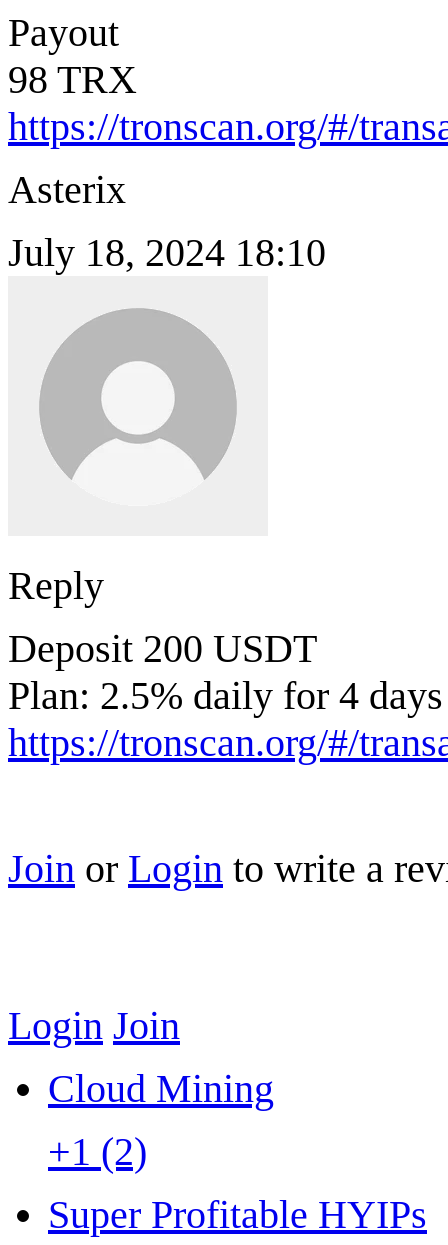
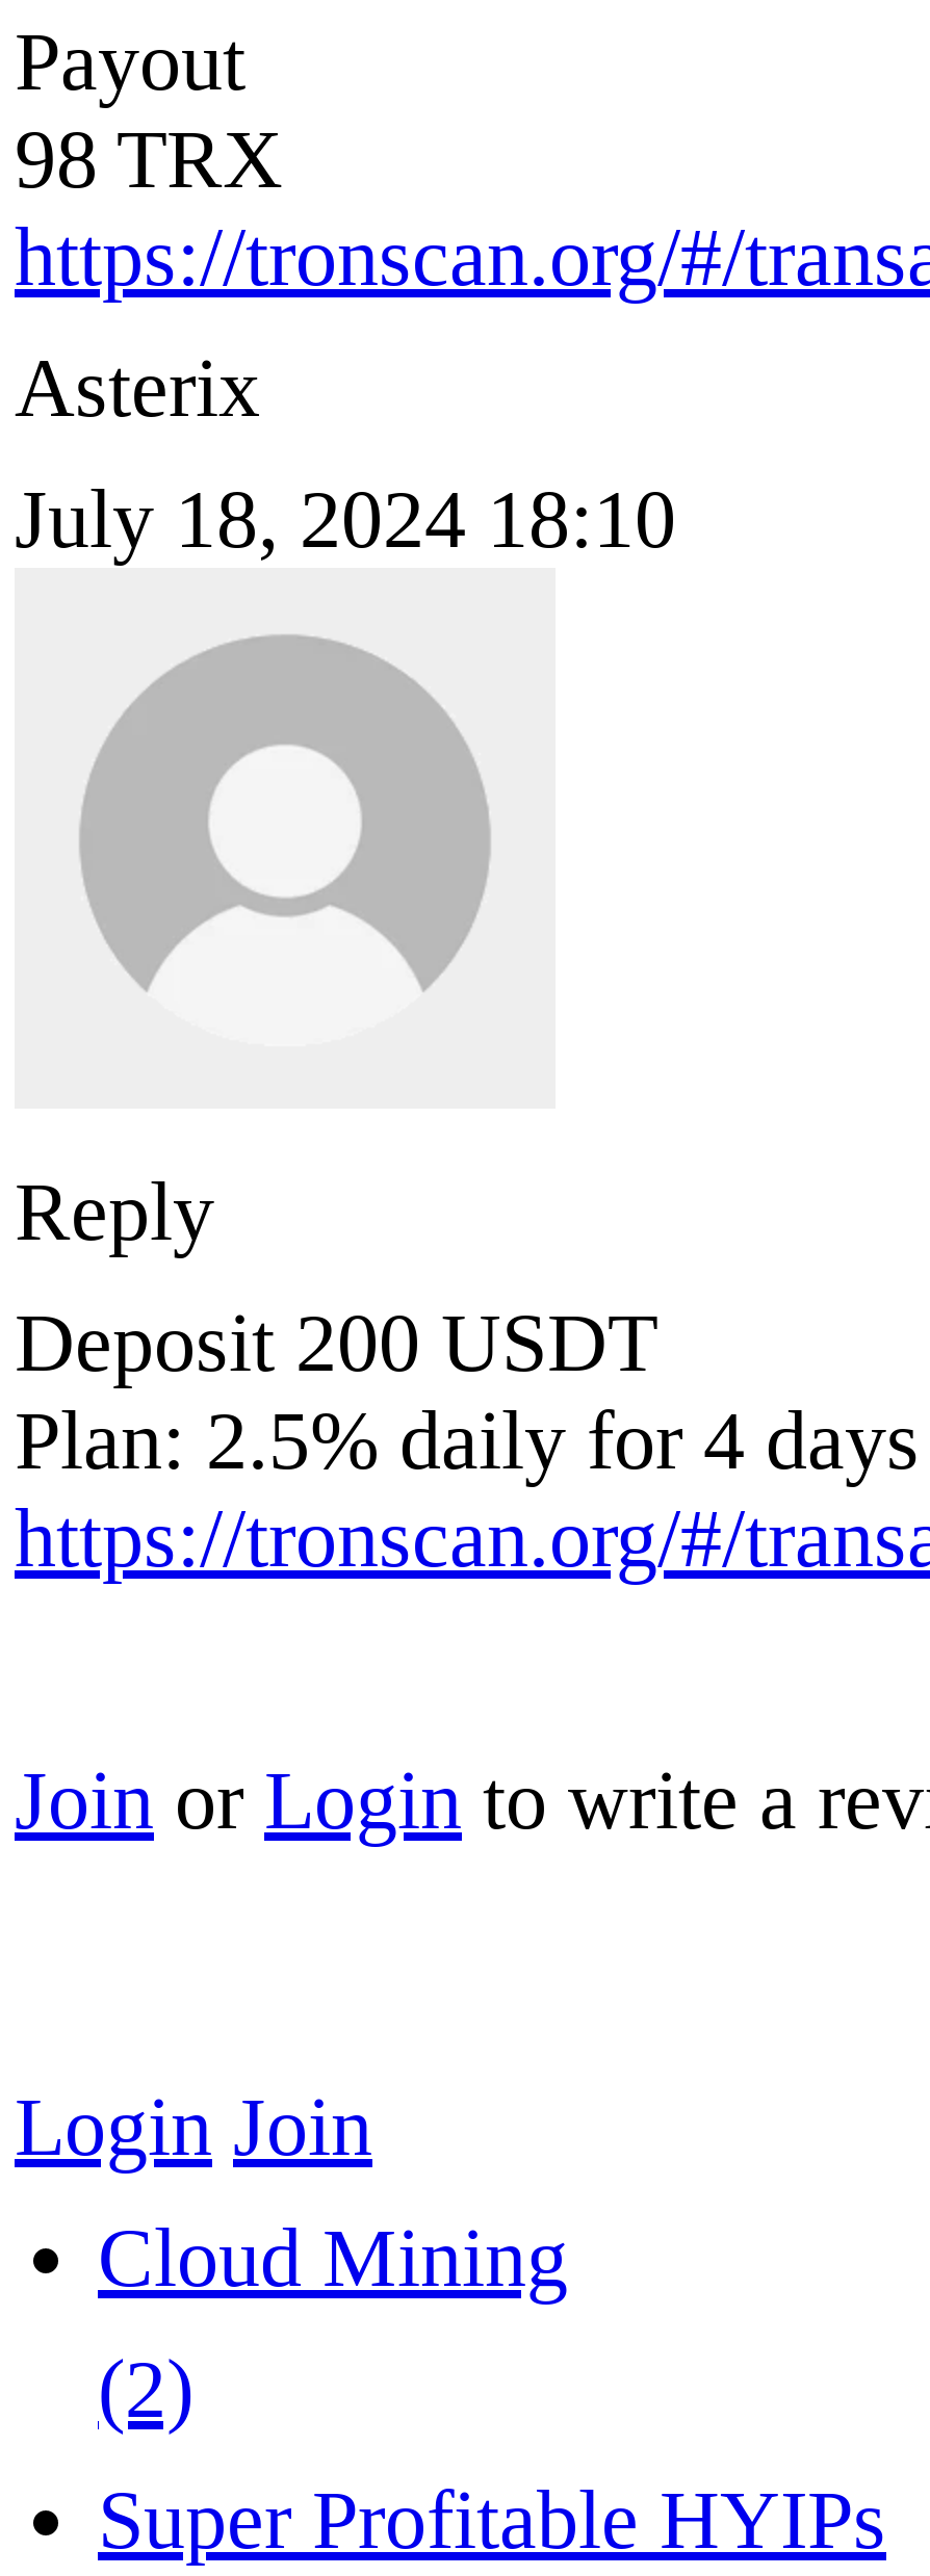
[48,1128,147,1173] +1 (2) -> [98,2341,193,2435] (2)

